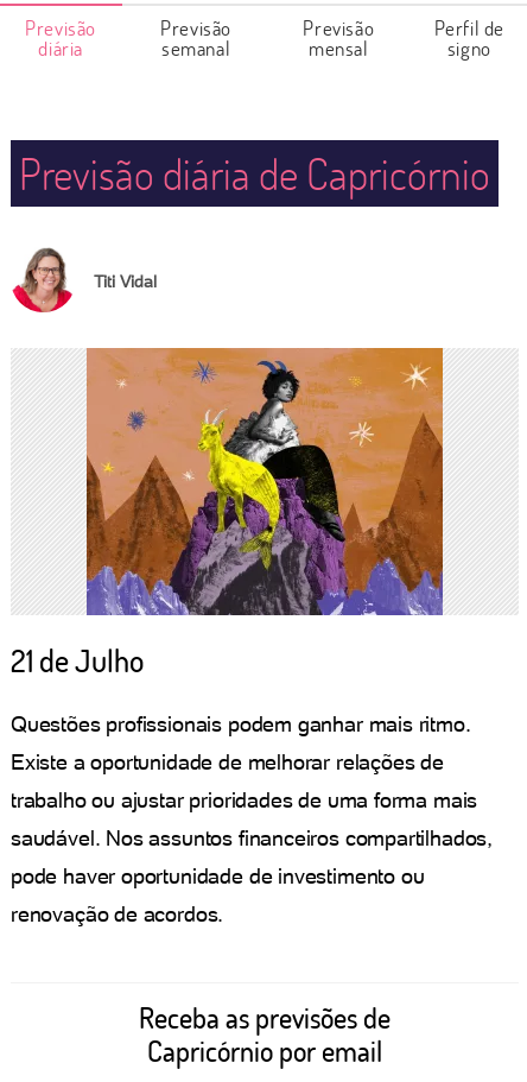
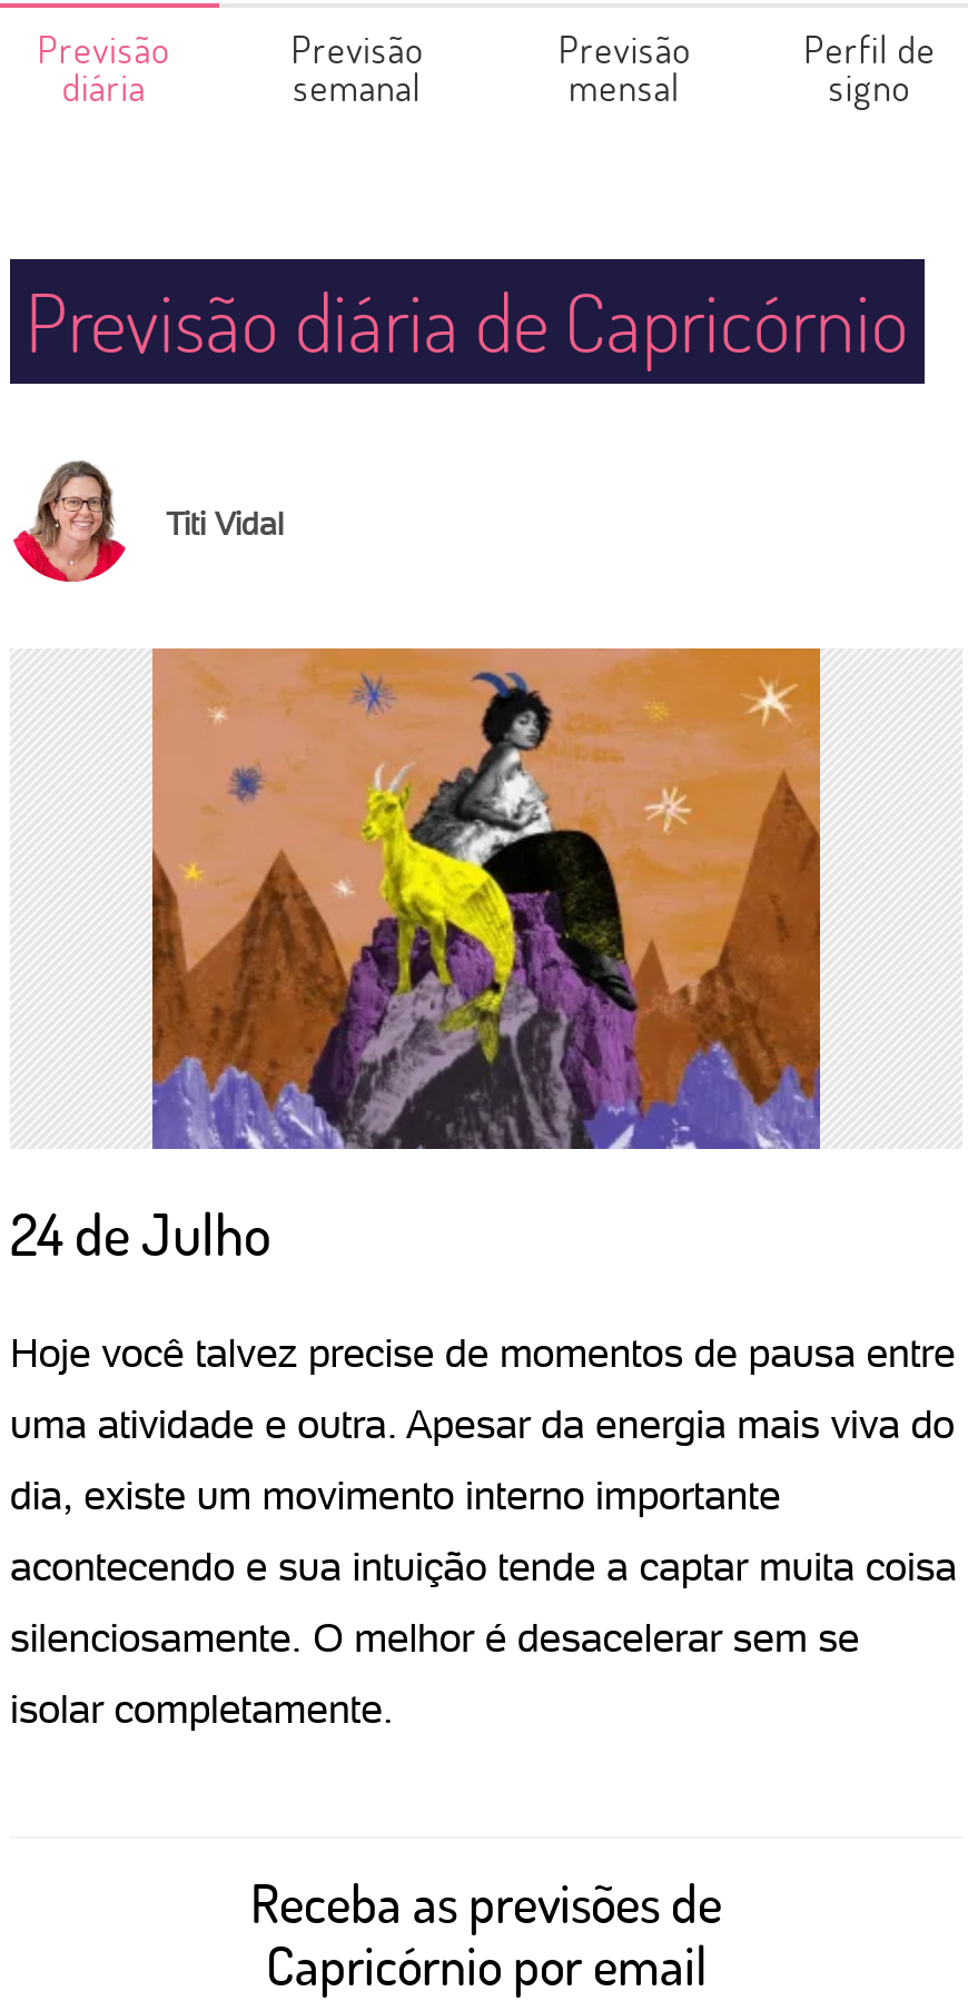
[11,640,144,681] 21 de Julho -> [10,1196,270,1271] 24 de Julho
[11,711,471,736] Questões profissionais podem ganhar mais ritmo. -> [10,1329,955,1376] Hoje você talvez precise de momentos de pausa entre
[11,749,444,774] Existe a oportunidade de melhorar relações de -> [10,1400,955,1447] uma atividade e outra. Apesar da energia mais viva do
[11,787,477,812] trabalho ou ajustar prioridades de uma forma mais -> [10,1472,781,1518] dia, existe um movimento interno importante
[11,825,493,850] saudável. Nos assuntos financeiros compartilhados, -> [10,1543,957,1589] acontecendo e sua intuição tende a captar muita coisa
[11,863,424,888] pode haver oportunidade de investimento ou -> [10,1614,859,1661] silenciosamente. O melhor é desacelerar sem se
[11,901,223,926] renovação de acordos. -> [10,1685,393,1732] isolar completamente.

